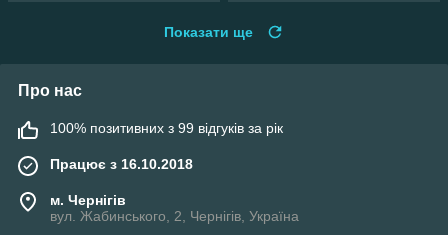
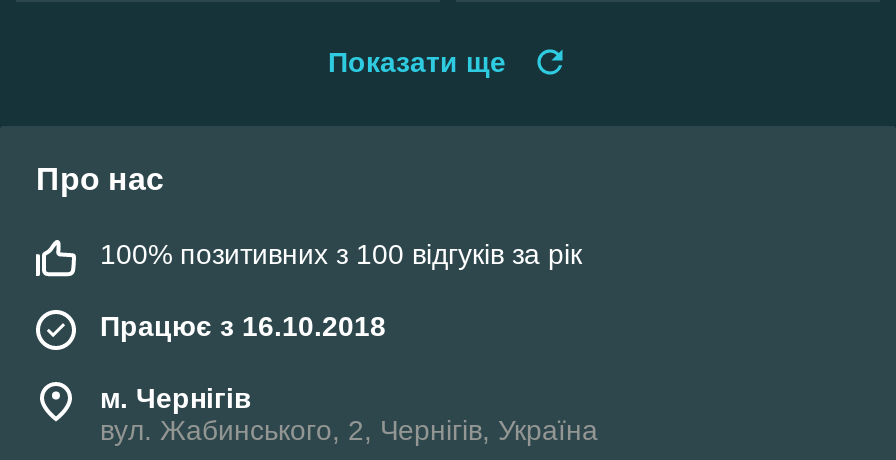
[50,120,283,136] 100% позитивних з 99 відгуків за рік -> [100,239,582,271] 100% позитивних з 100 відгуків за рік

